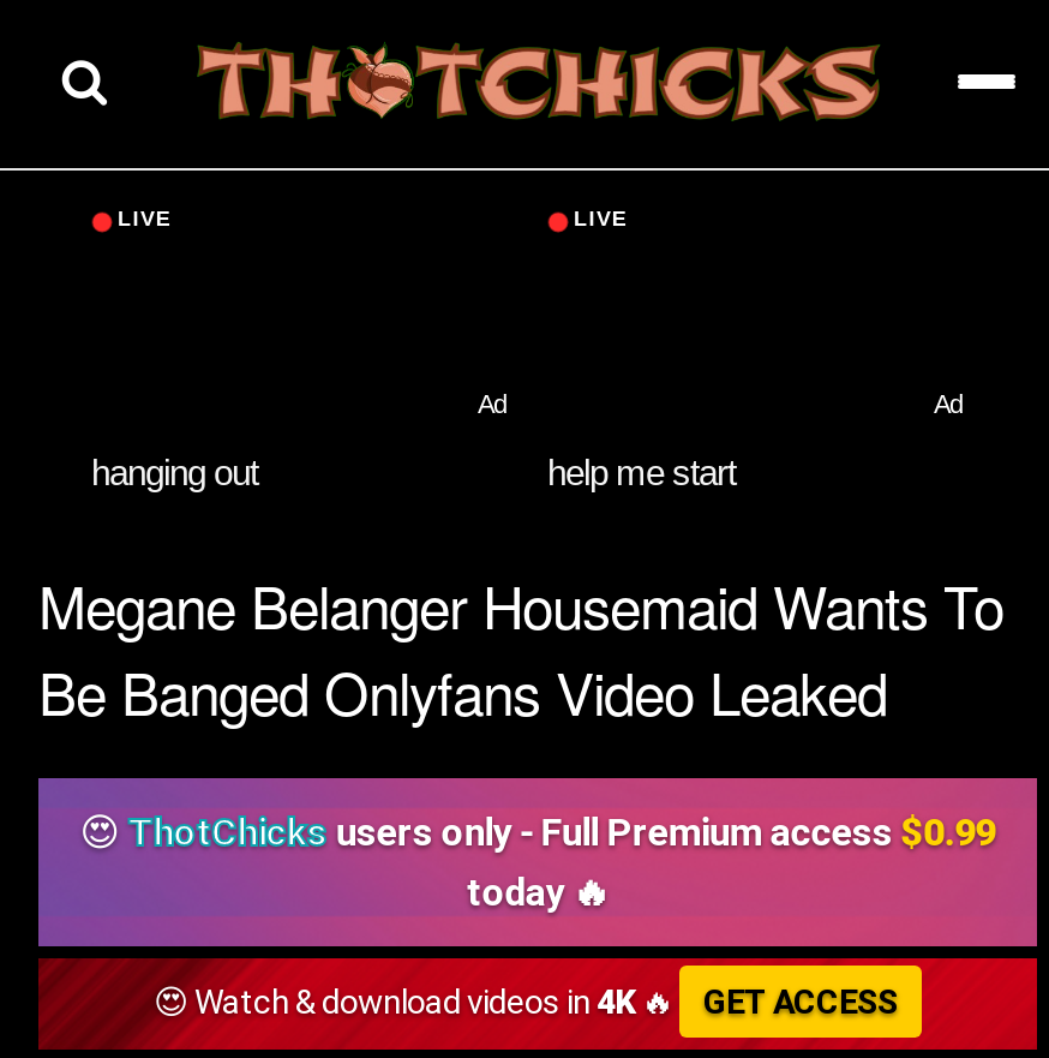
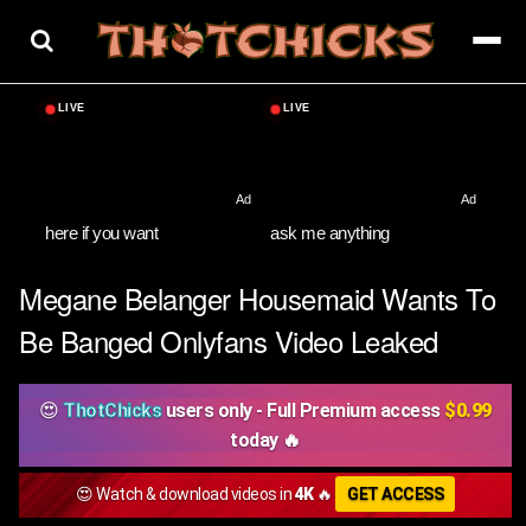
[91,450,736,491] hanging out | help me start -> [45,222,389,242] here if you want | ask me anything

